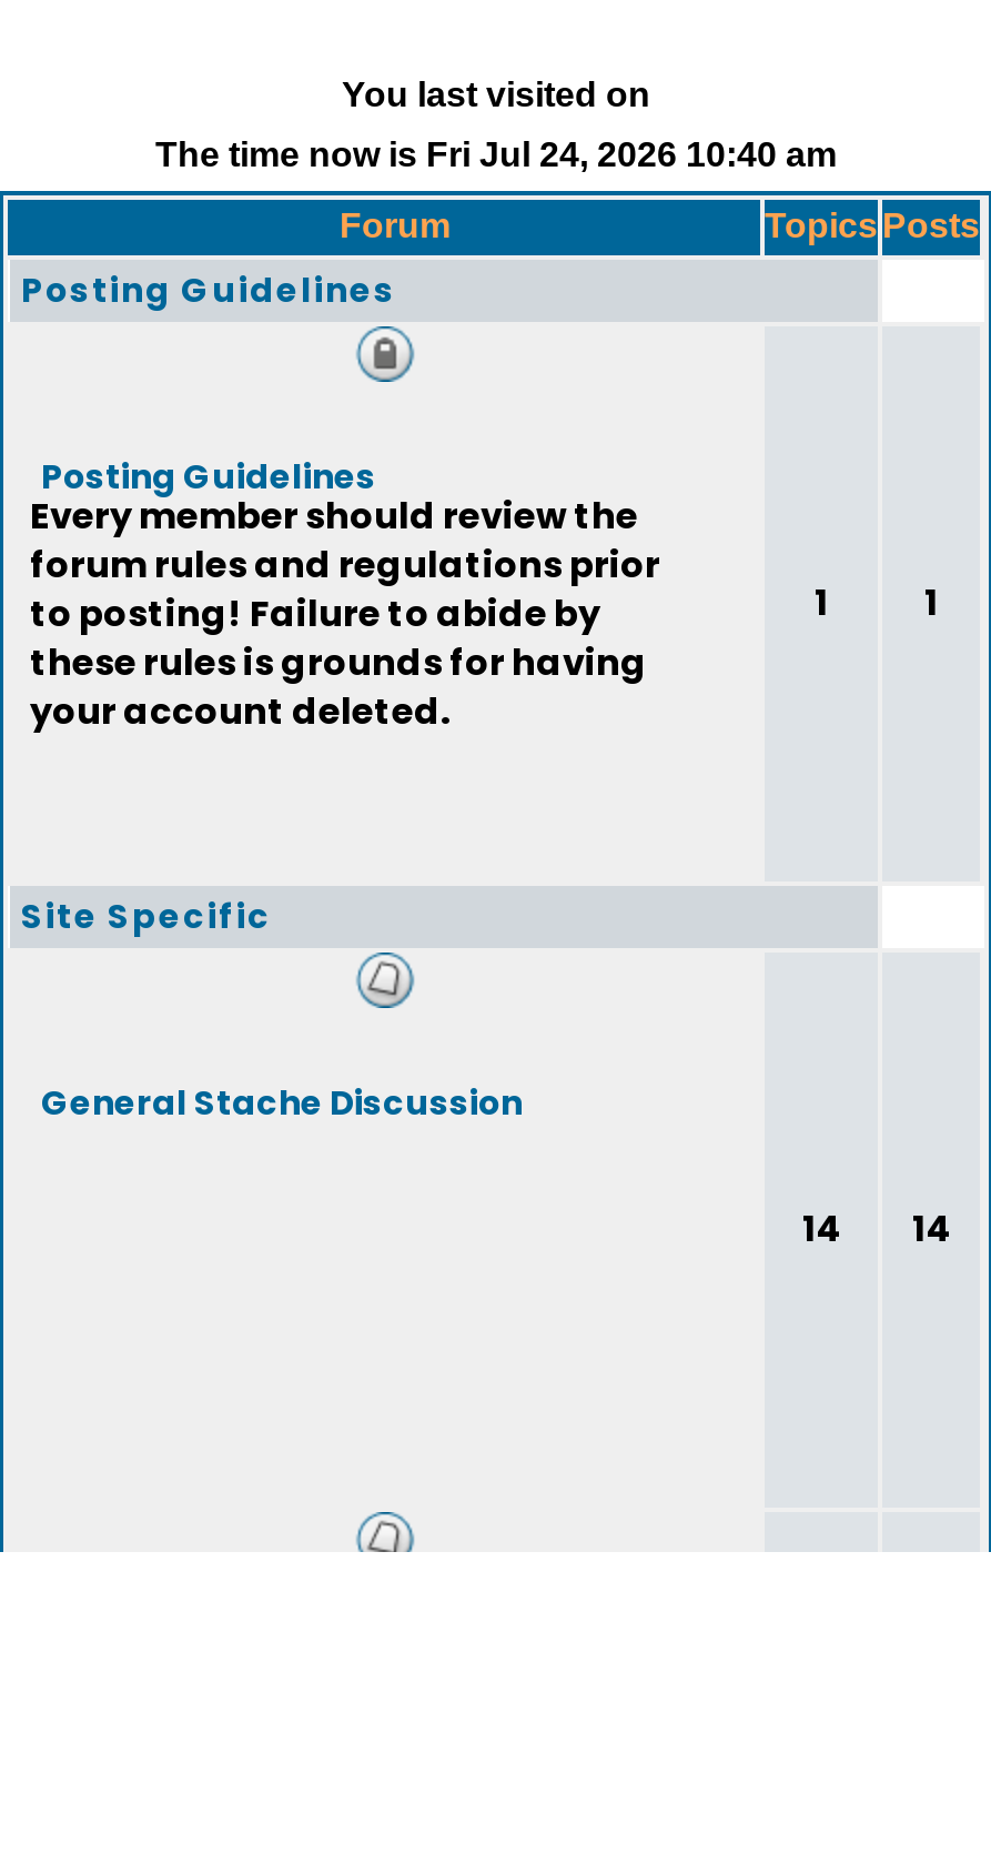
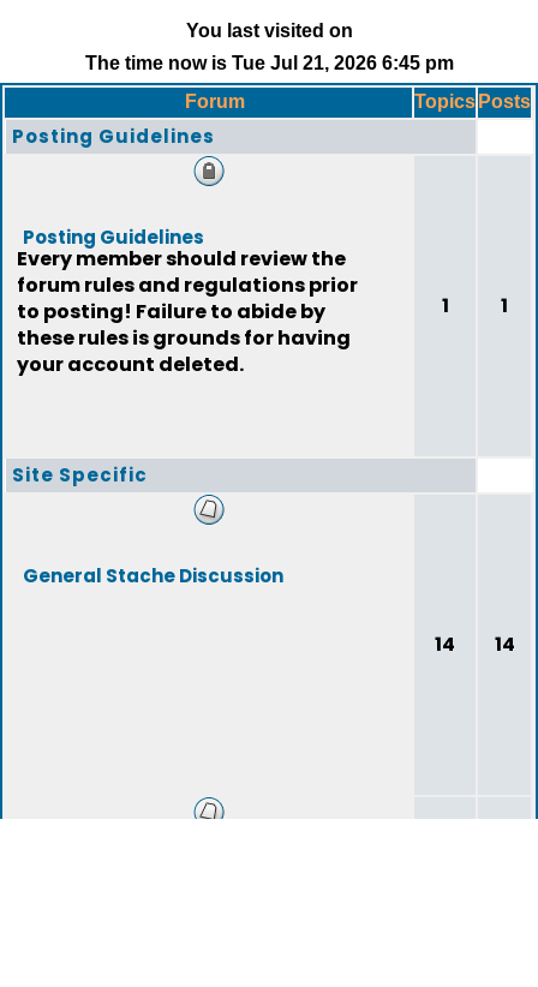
[155,135,837,173] The time now is Fri Jul 24, 2026 10:40 am -> [85,53,453,73] The time now is Tue Jul 21, 2026 6:45 pm

